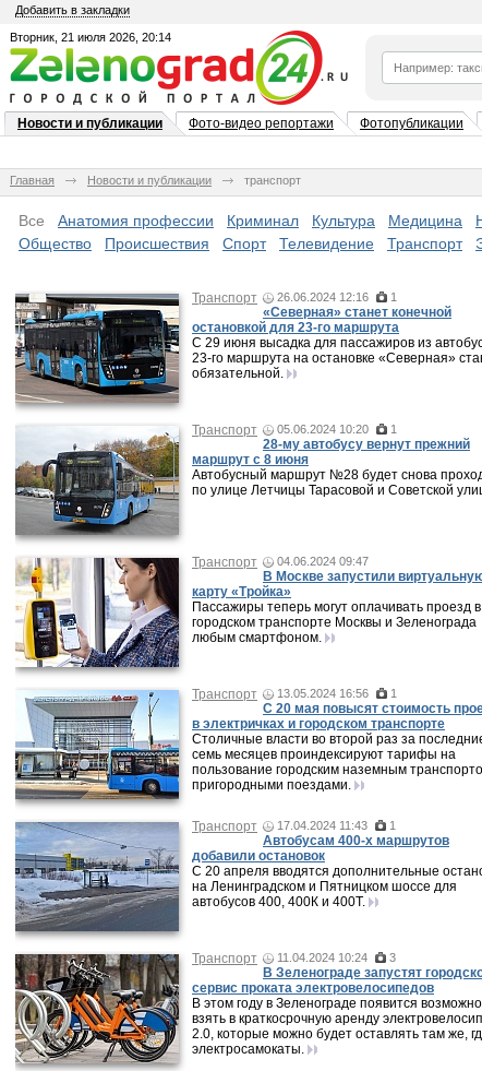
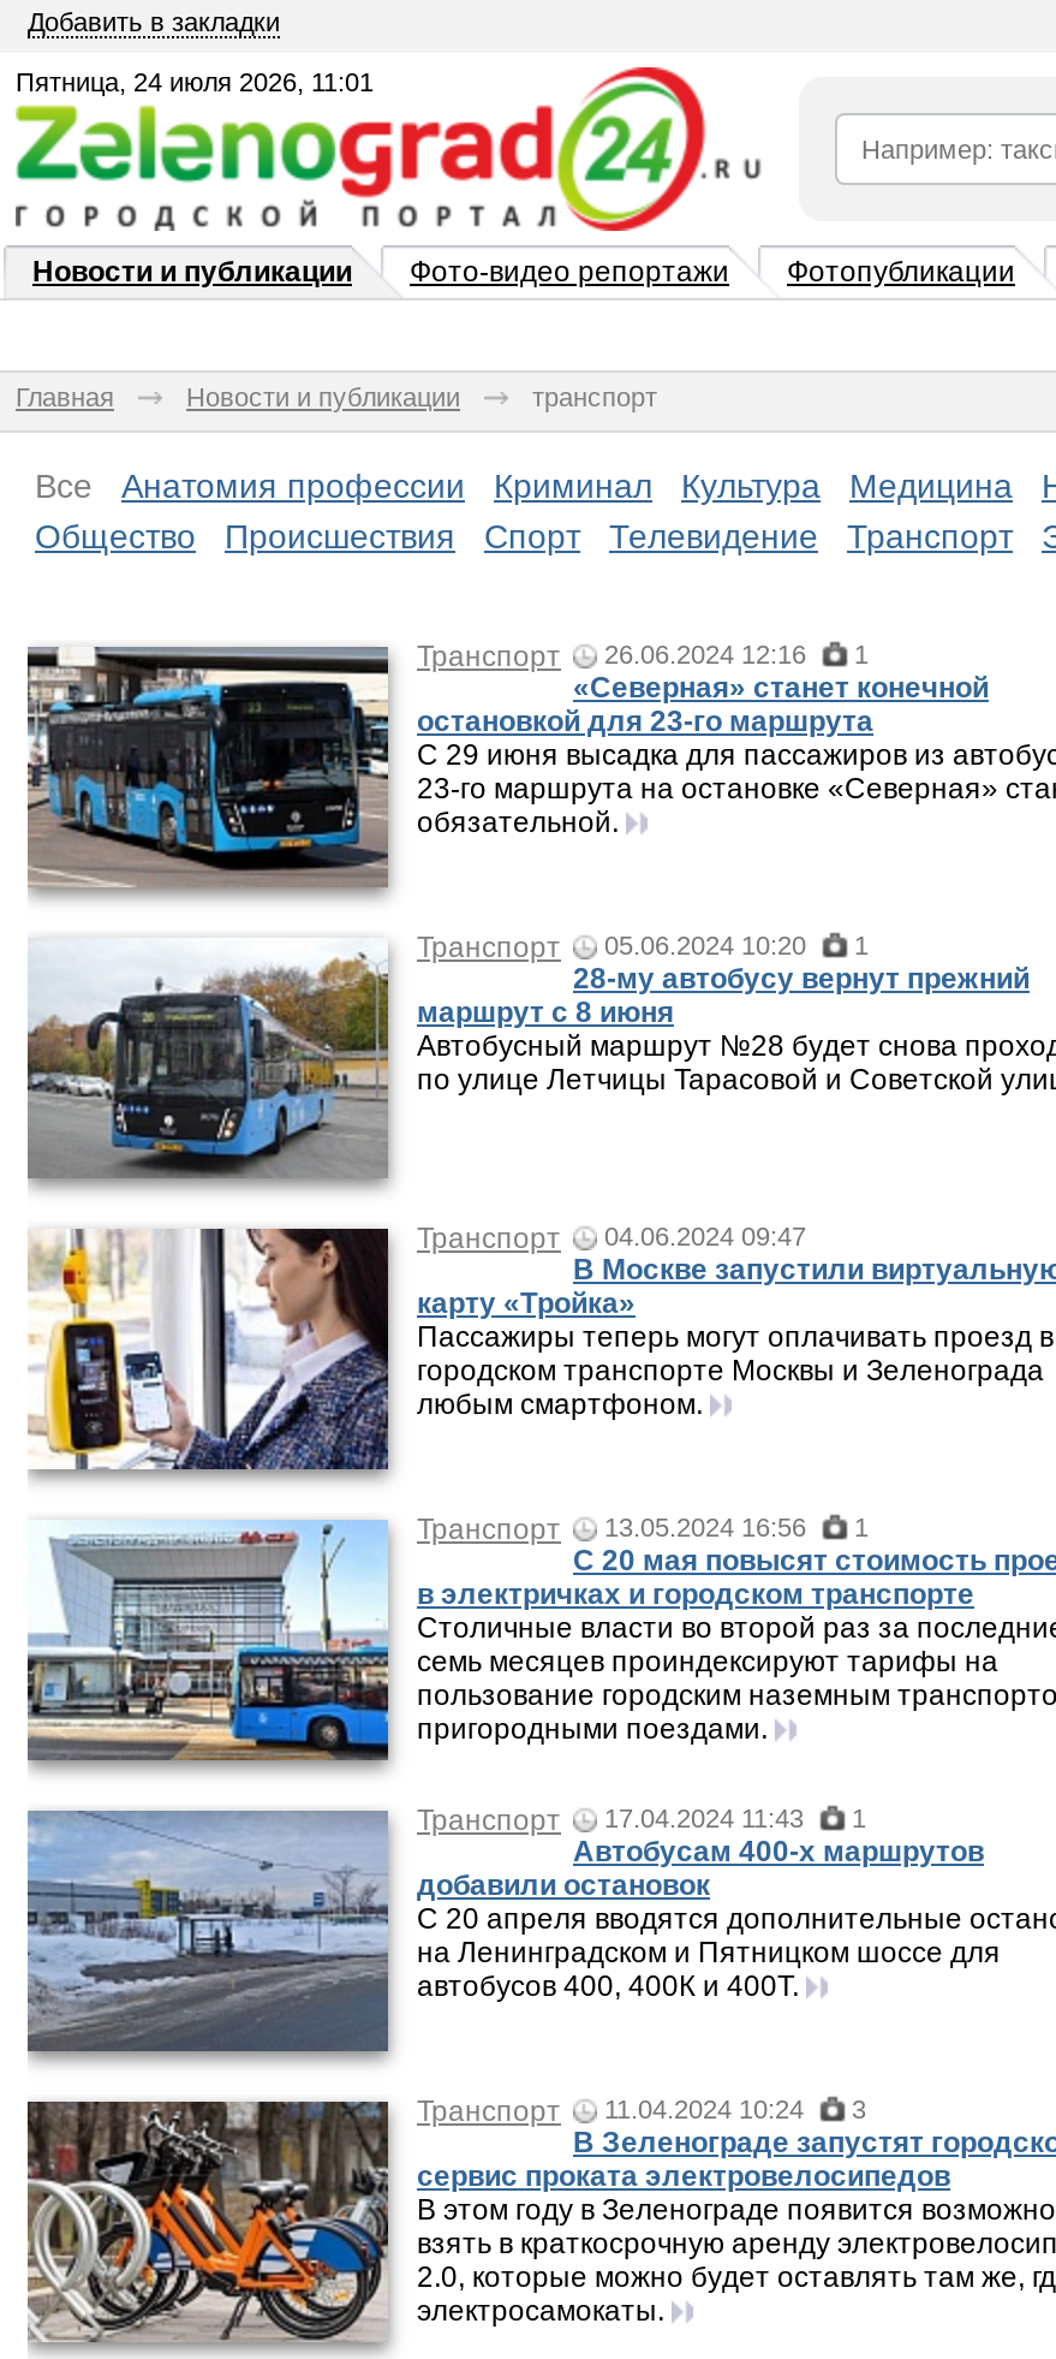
[10,31,171,44] Вторник, 21 июля 2026, 20:14 -> [16,67,374,96] Пятница, 24 июля 2026, 11:01

